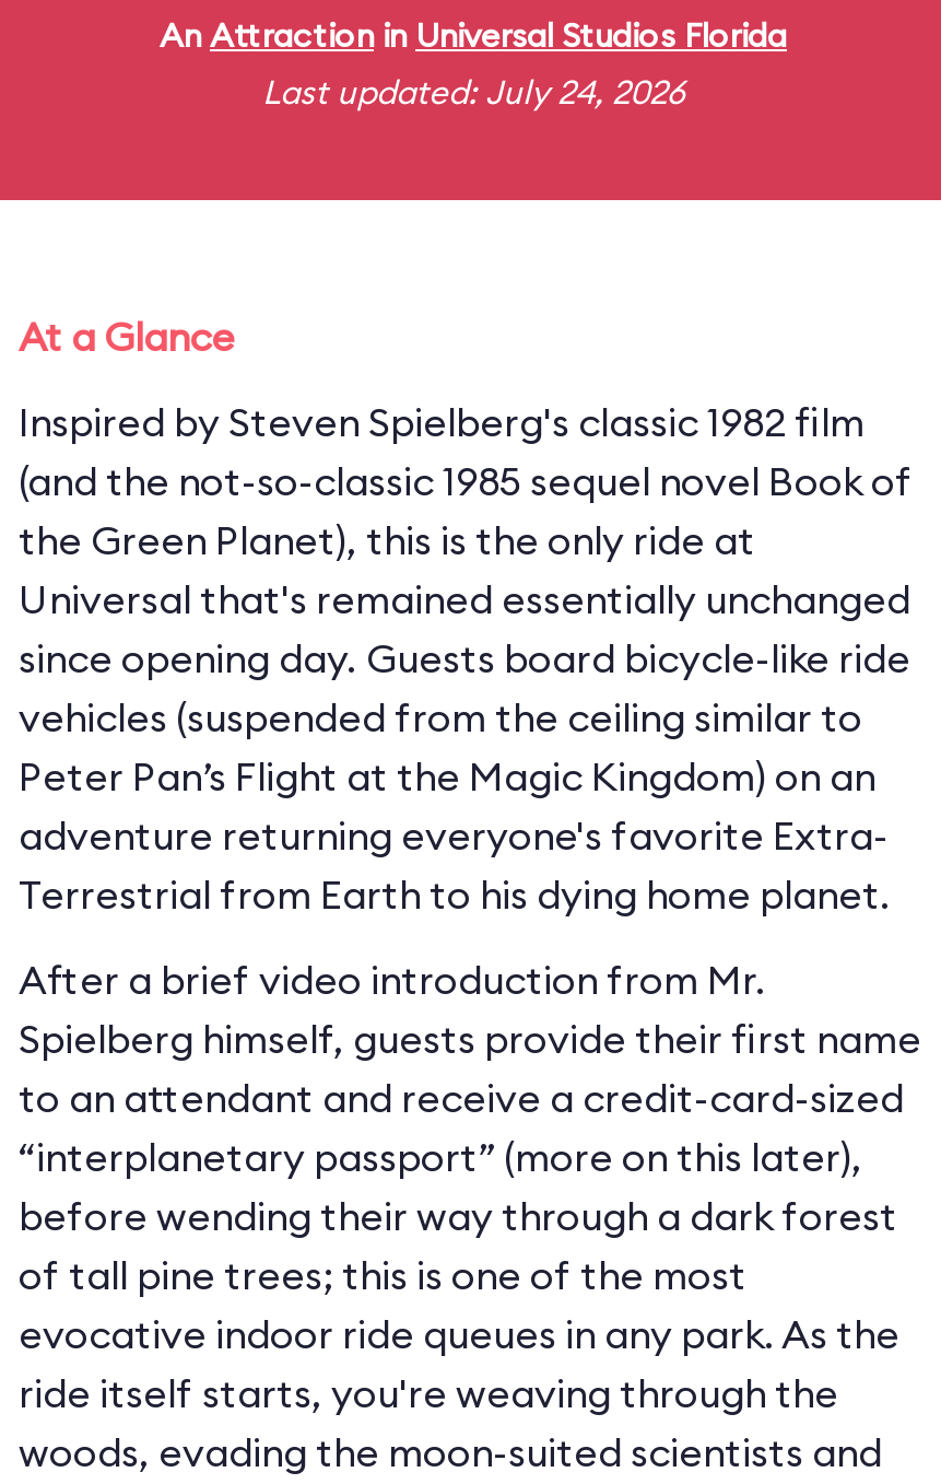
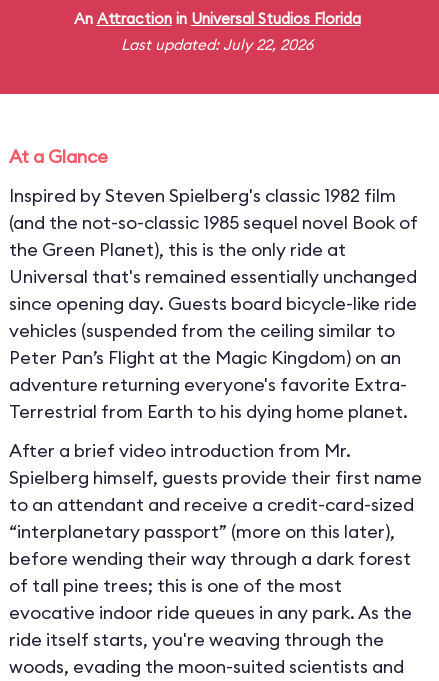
[262,71,684,113] Last updated: July 24, 2026 -> [121,35,313,54] Last updated: July 22, 2026

